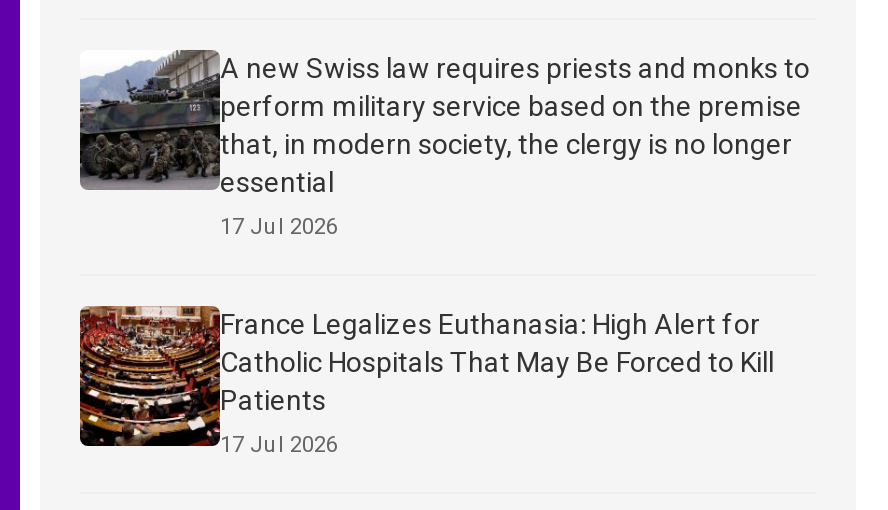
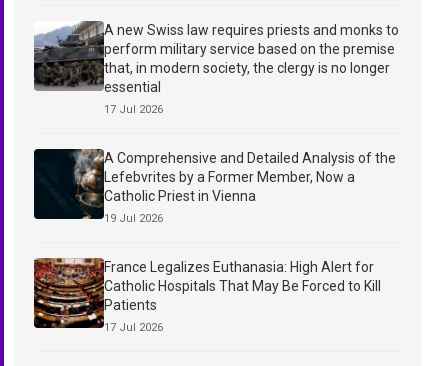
none -> [33,148,396,225] [image] | A Comprehensive and Detailed Analysis of the | Lefebvrites by a Former Member, Now a | Catholic Priest in Vienna | 19 Jul 2026

